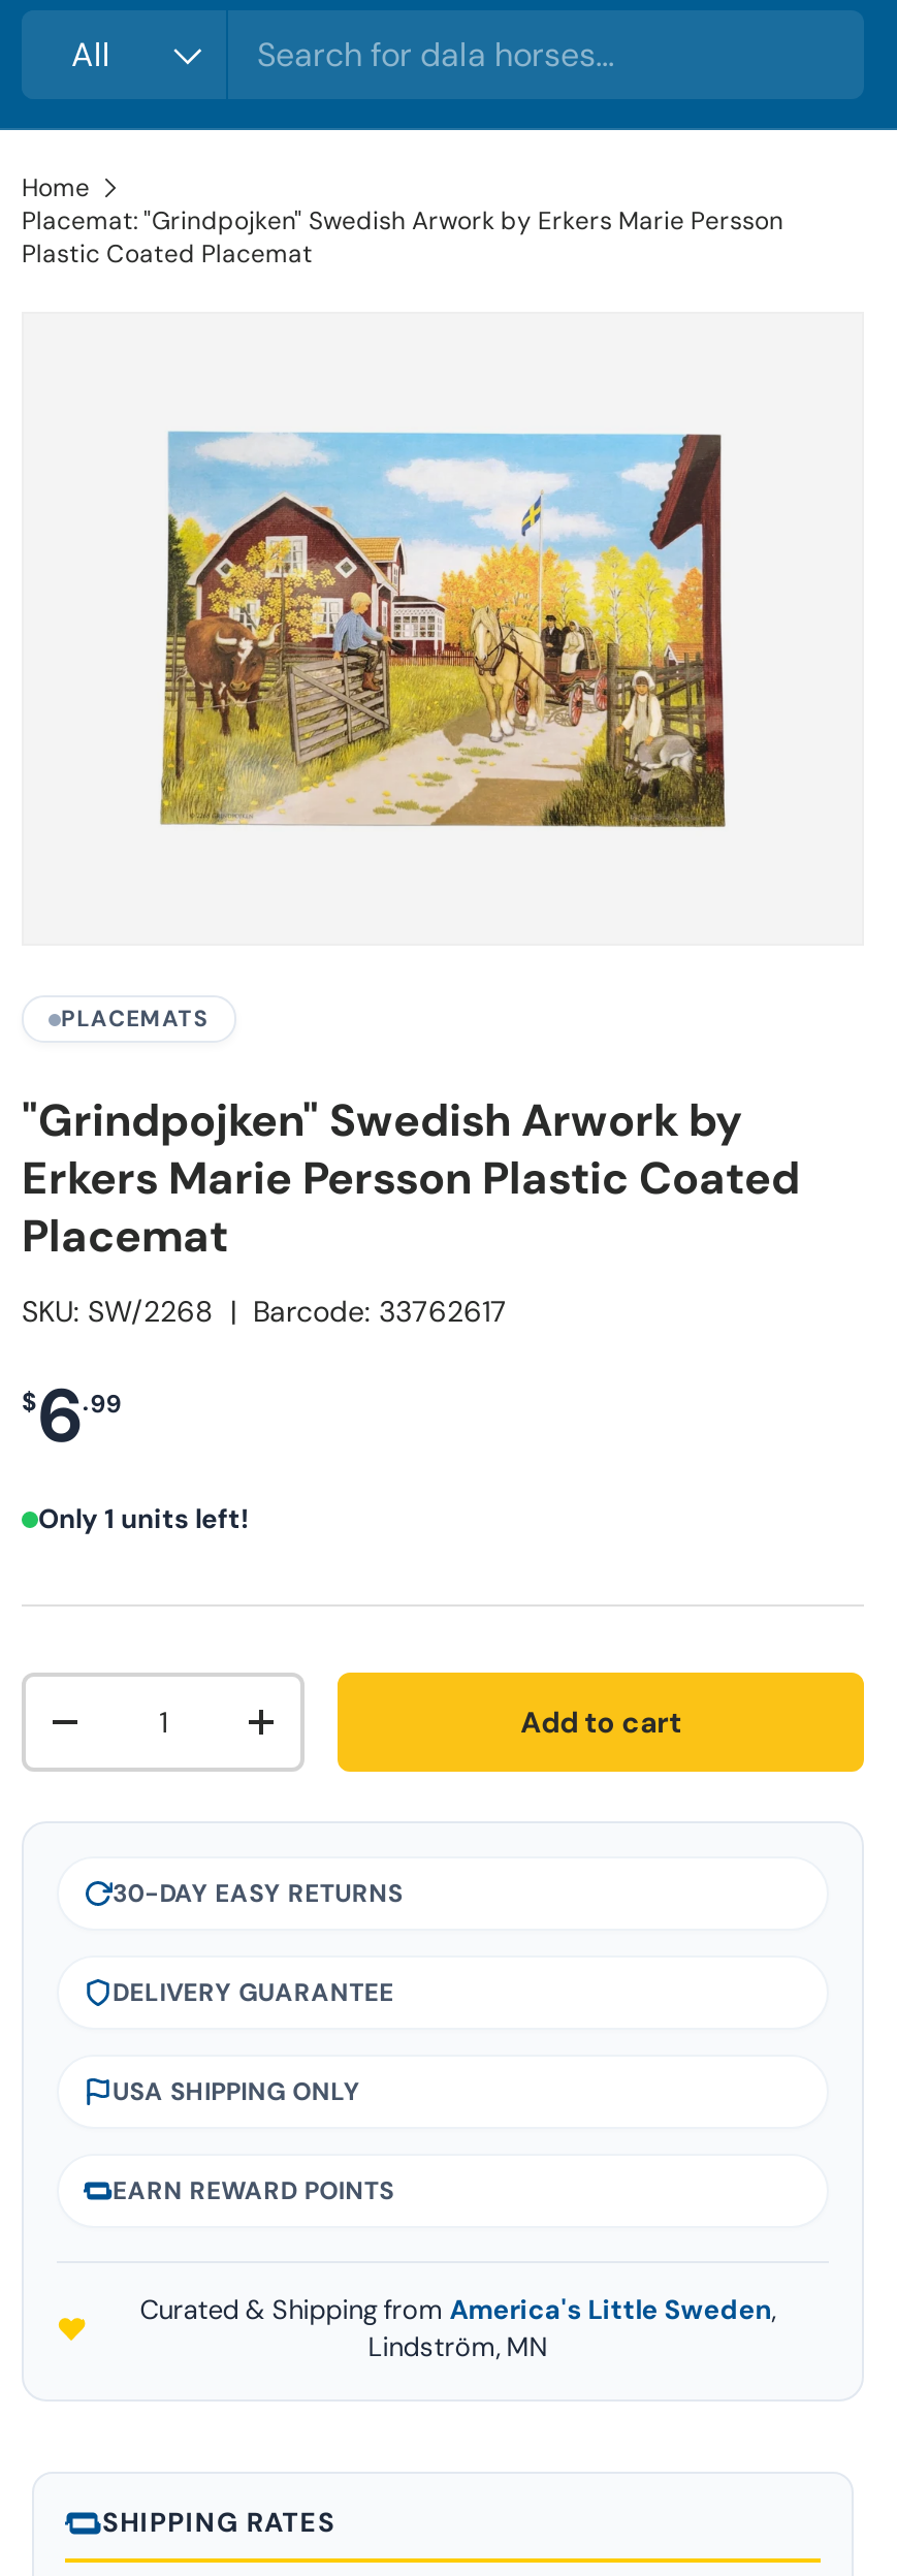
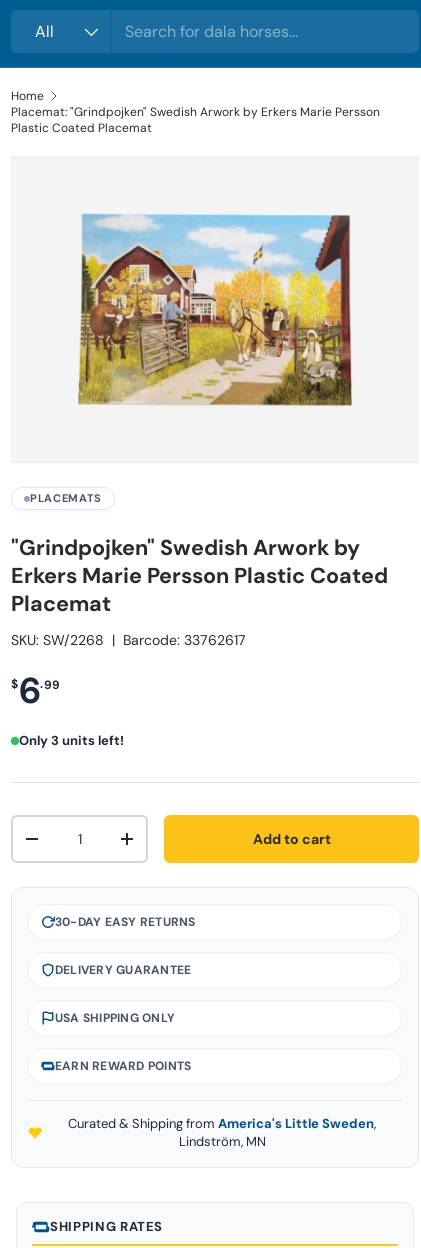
[38,1502,249,1537] Only 1 units left! -> [19,732,124,749] Only 3 units left!

